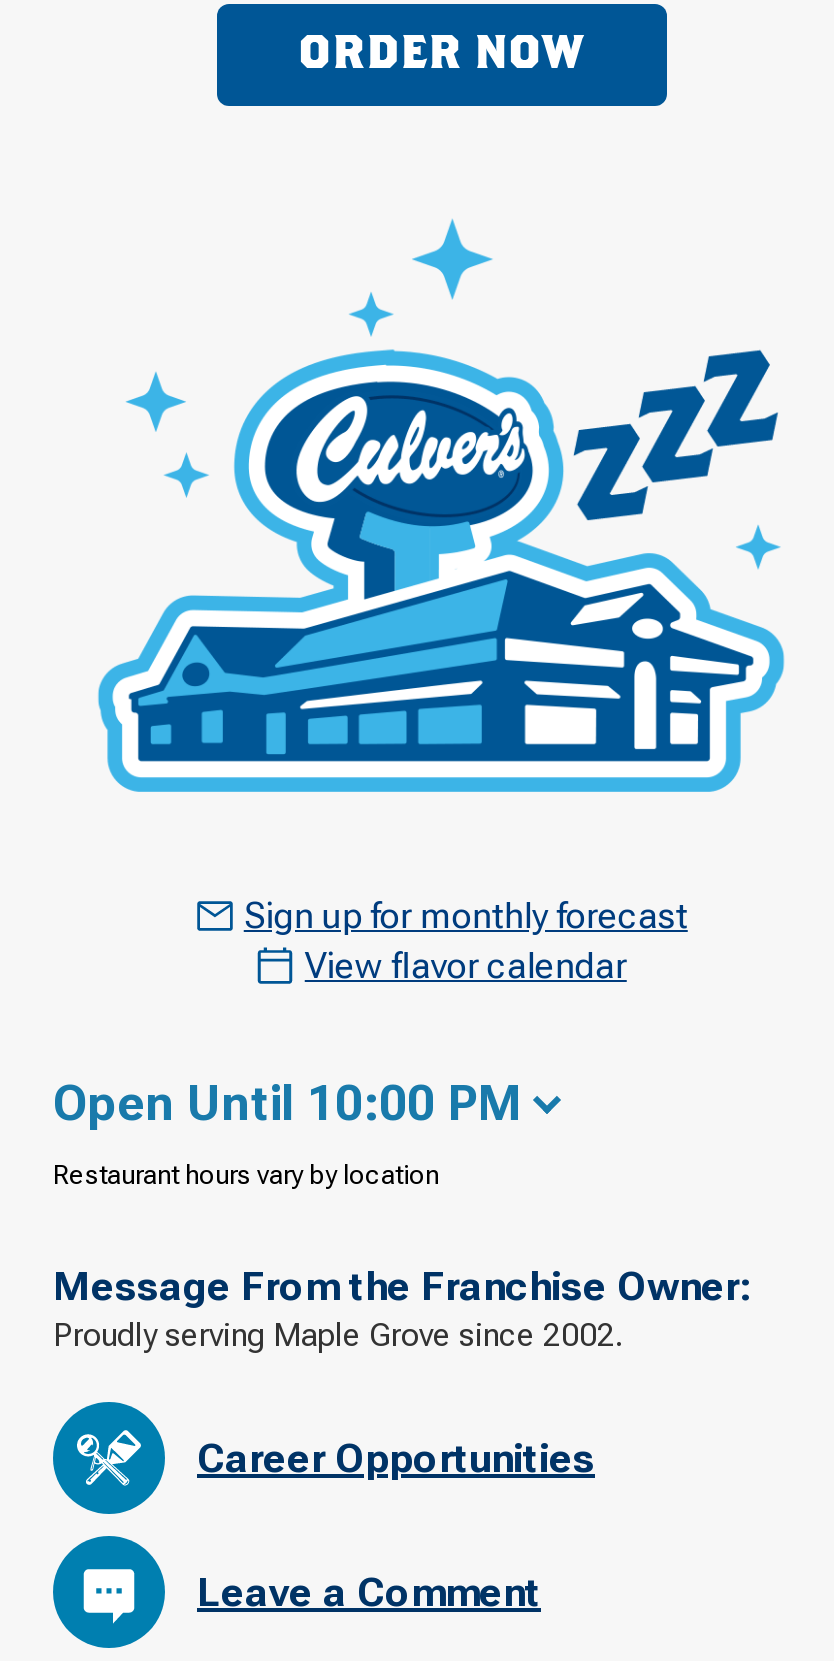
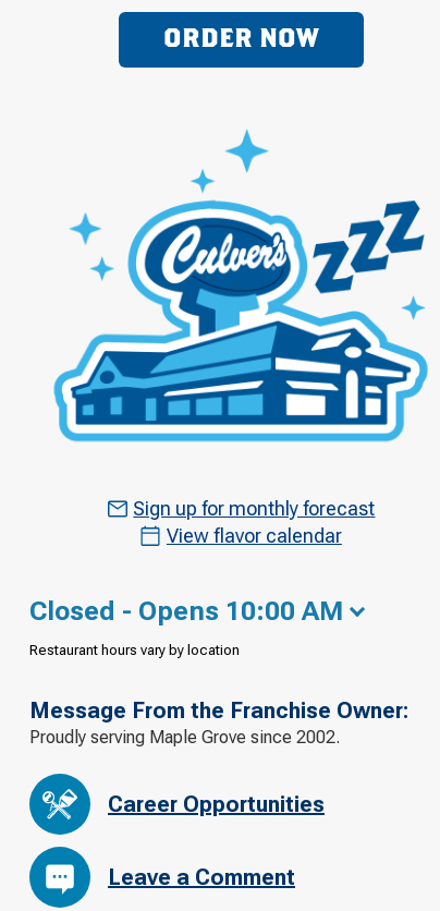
[53,1076,521,1132] Open Until 10:00 PM -> [29,596,343,627] Closed - Opens 10:00 AM

